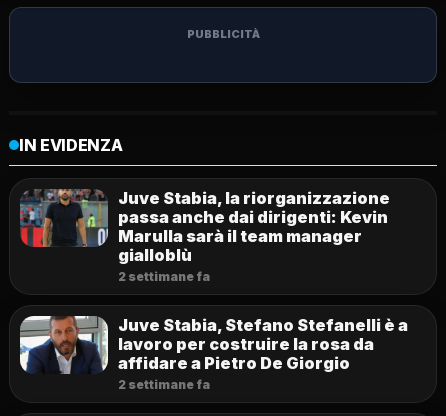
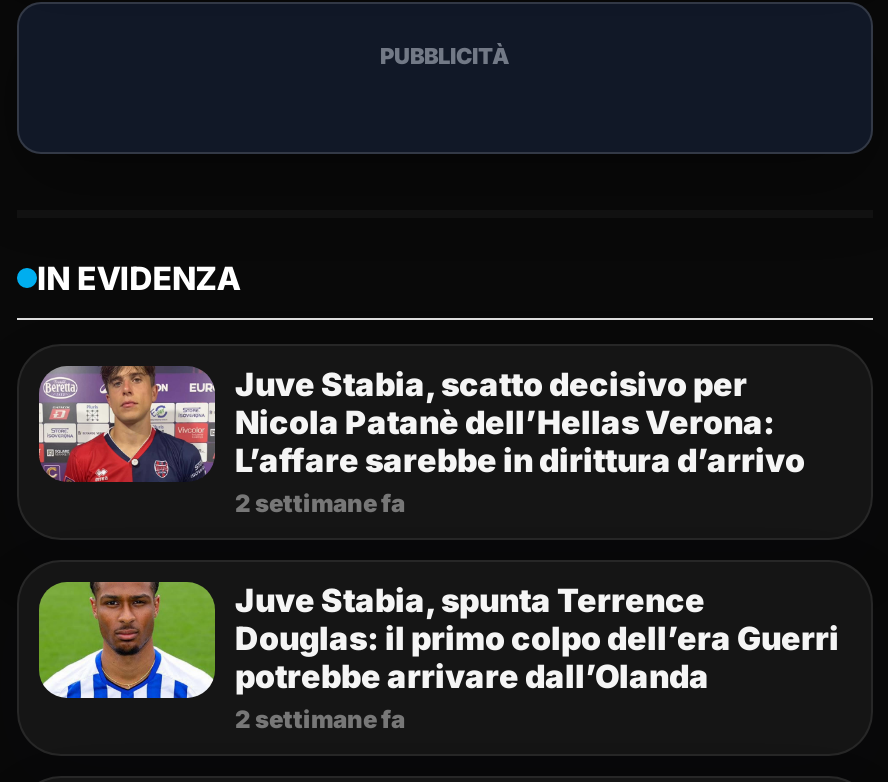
[19,188,390,265] [image] | Juve Stabia, la riorganizzazione | passa anche dai dirigenti: Kevin | Marulla sarà il team manager | gialloblù -> [37,363,805,484] [image] | Juve Stabia, scatto decisivo per | Nicola Patanè dell’Hellas Verona: | L’affare sarebbe in dirittura d’arrivo
[19,315,408,375] [image] | Juve Stabia, Stefano Stefanelli è a | lavoro per costruire la rosa da | affidare a Pietro De Giorgio -> [37,579,839,700] [image] | Juve Stabia, spunta Terrence | Douglas: il primo colpo dell’era Guerri | potrebbe arrivare dall’Olanda

